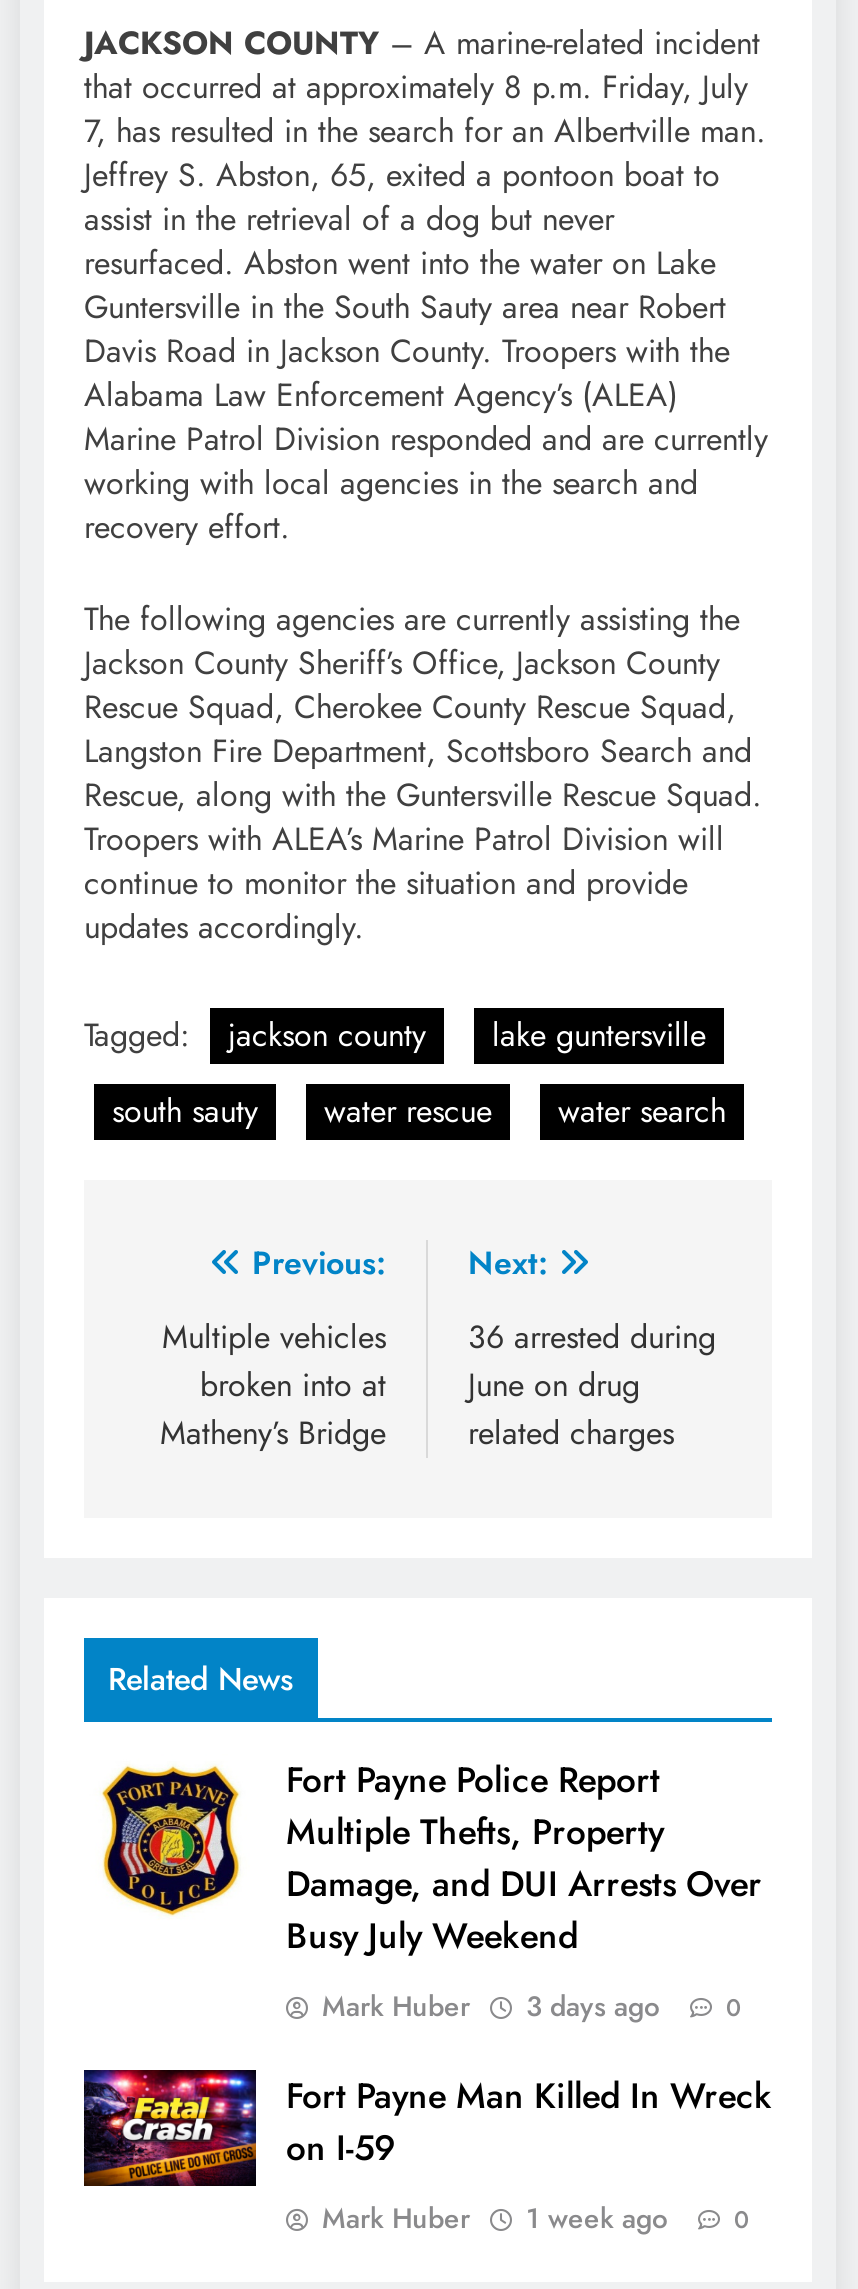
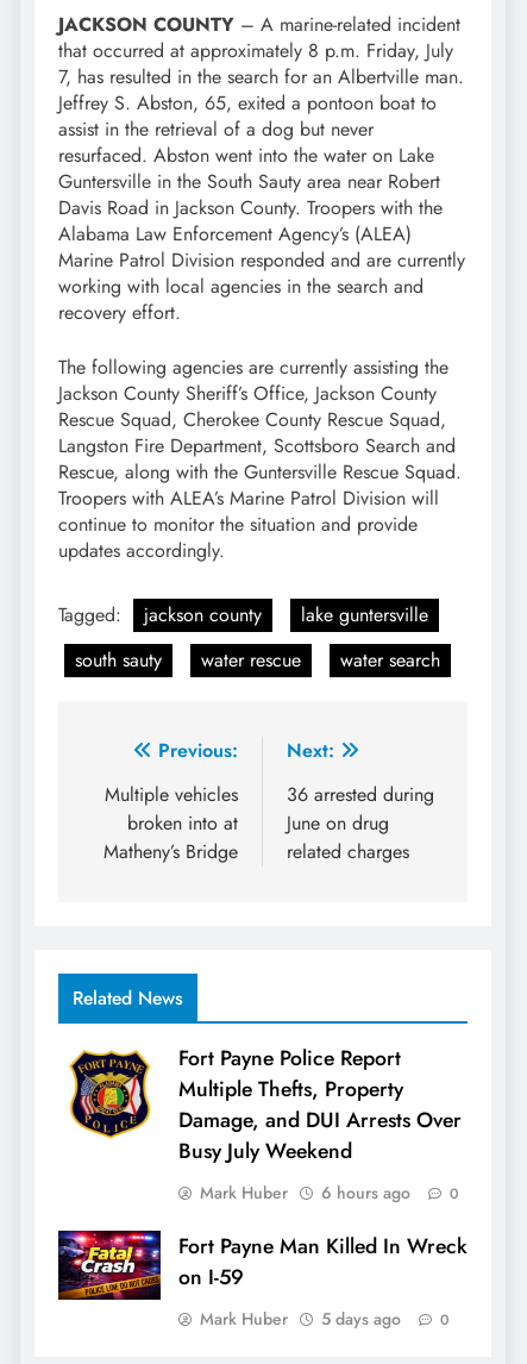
[322,1987,742,2027] Mark Huber 3 days ago 0 -> [200,1181,459,1205] Mark Huber 6 hours ago 0
[322,2199,750,2239] Mark Huber 1 week ago 0 -> [200,1307,450,1331] Mark Huber 5 days ago 0

